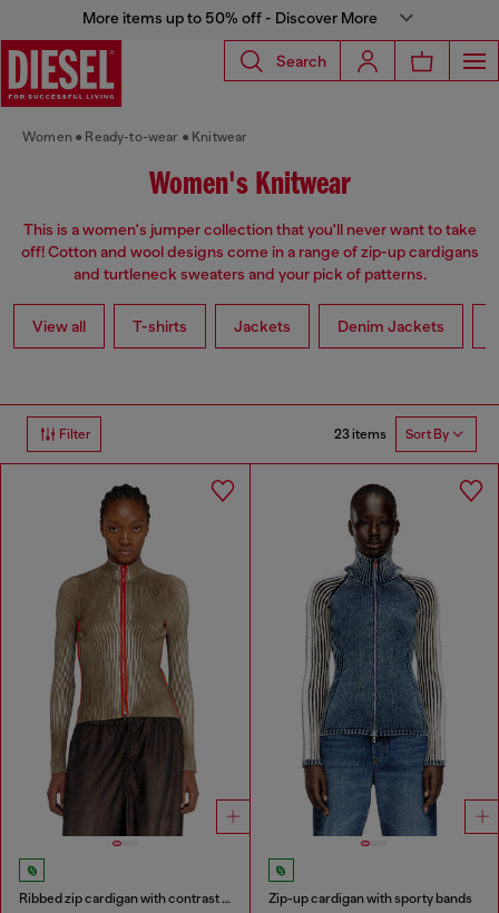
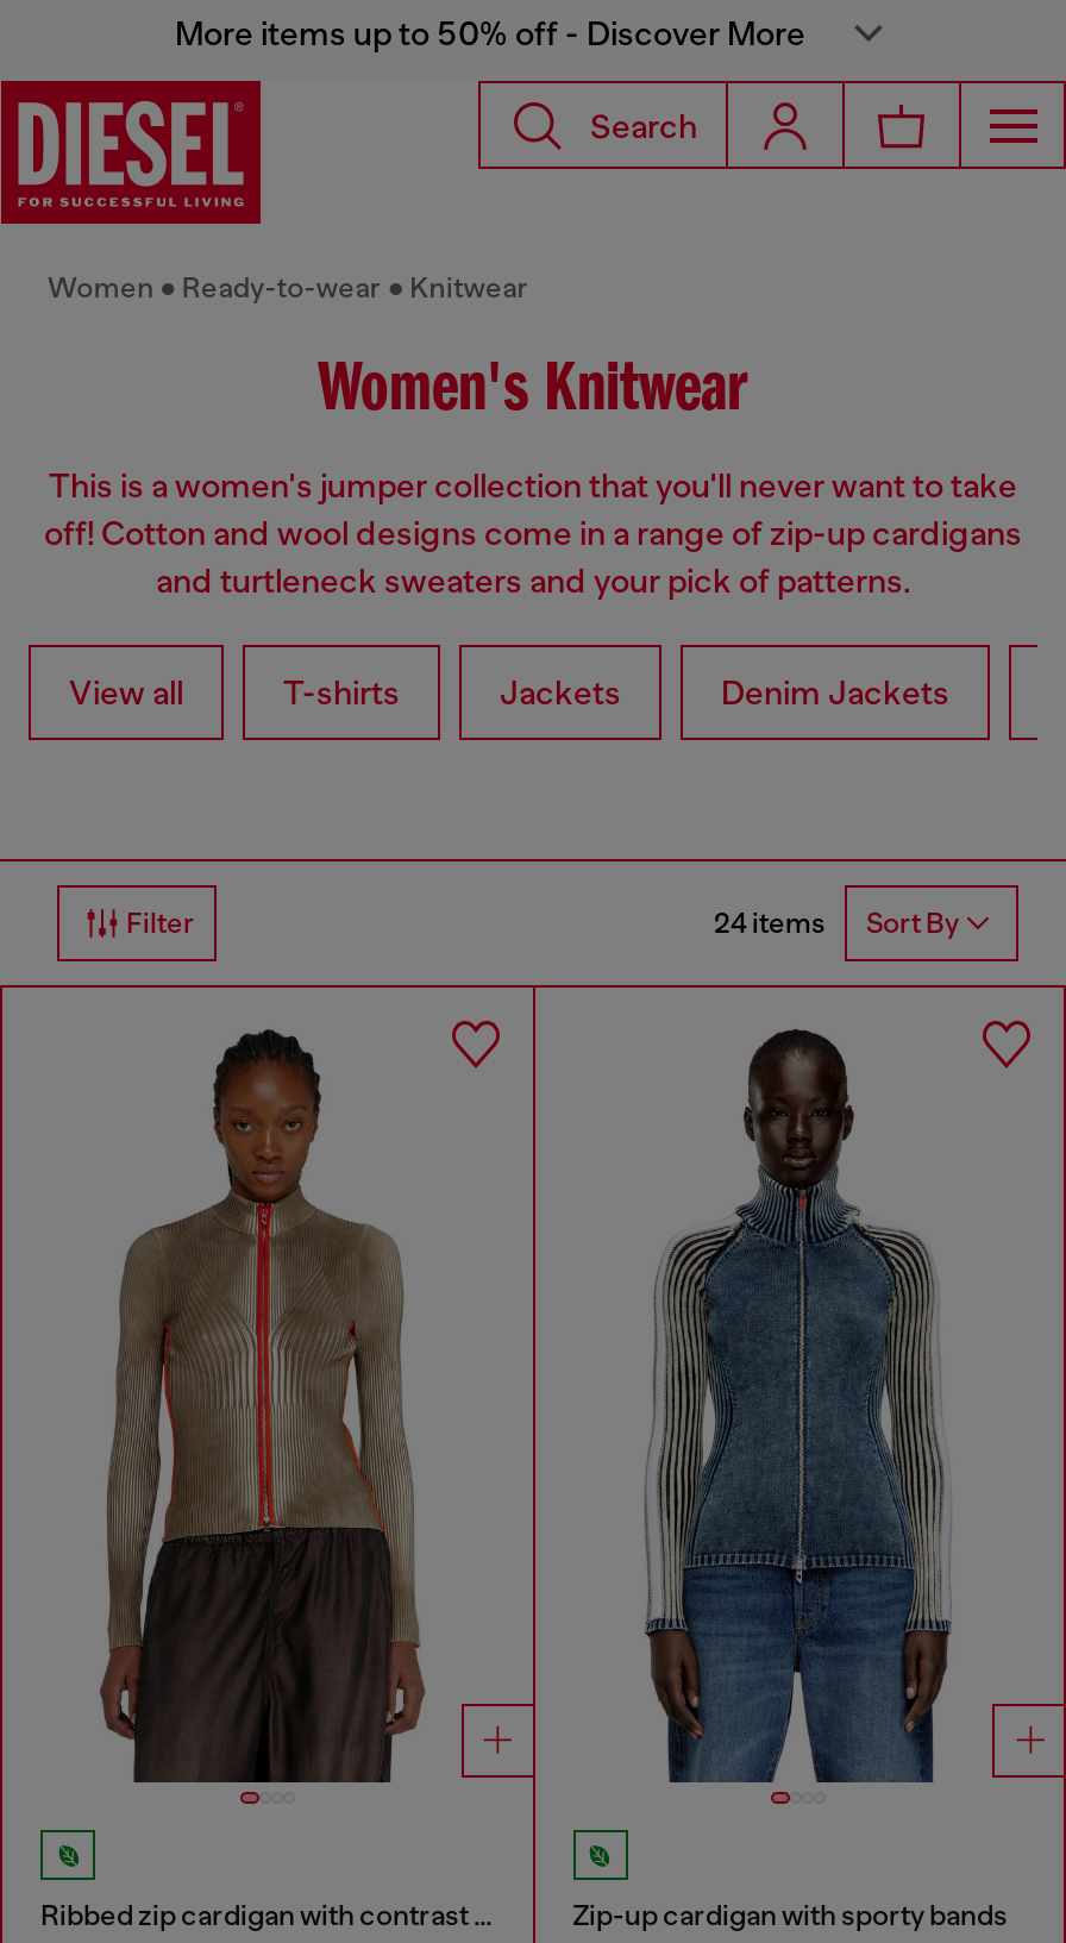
[334,426,449,442] 23 items Sort By -> [714,906,959,941] 24 items Sort By

